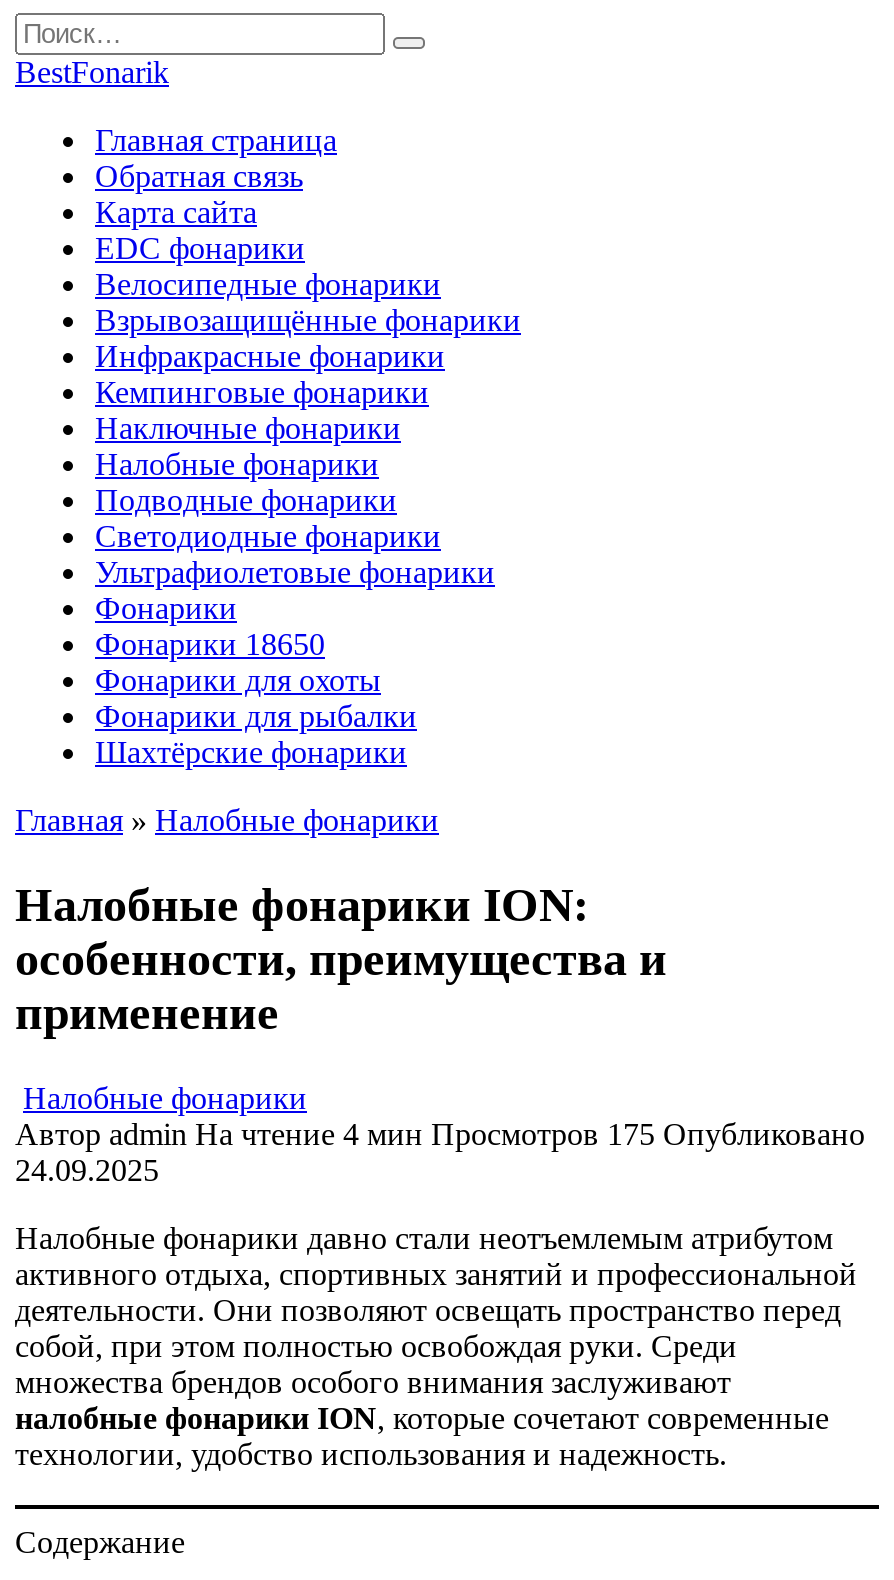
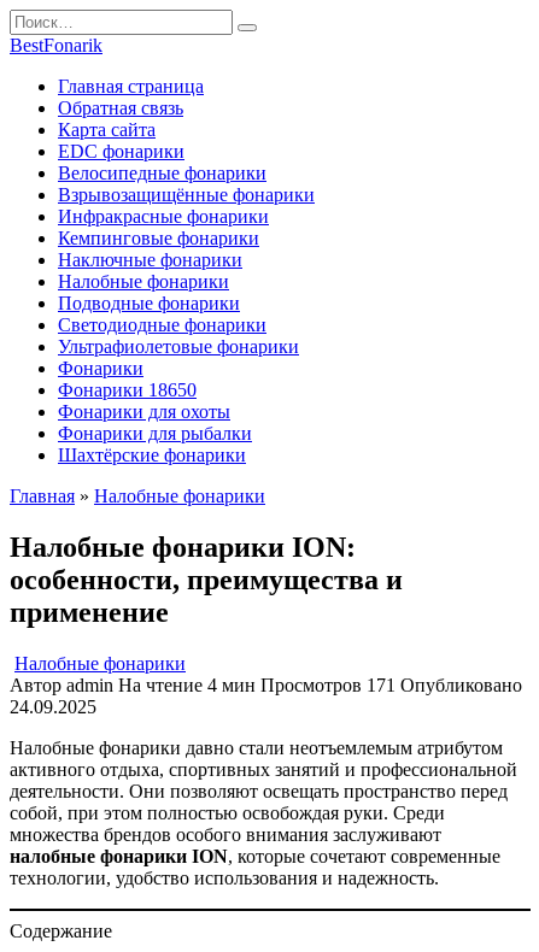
[15,1117,865,1151] Автор admin На чтение 4 мин Просмотров 175 Опубликовано -> [10,675,522,695] Автор admin На чтение 4 мин Просмотров 171 Опубликовано

